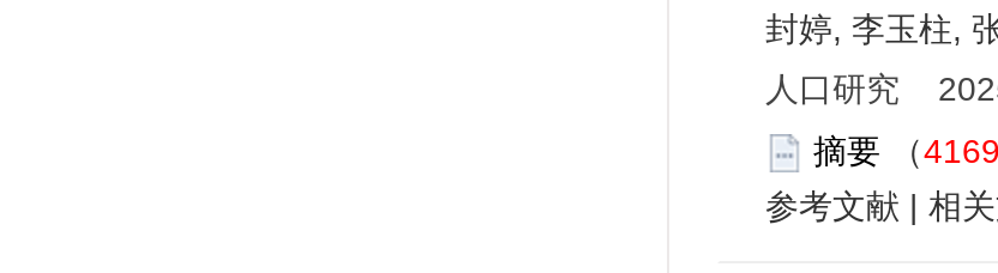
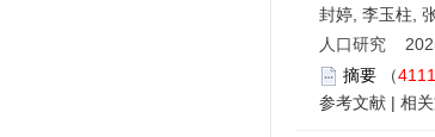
[813,132,998,170] 摘要（4169 -> [343,66,435,85] 摘要（4111

